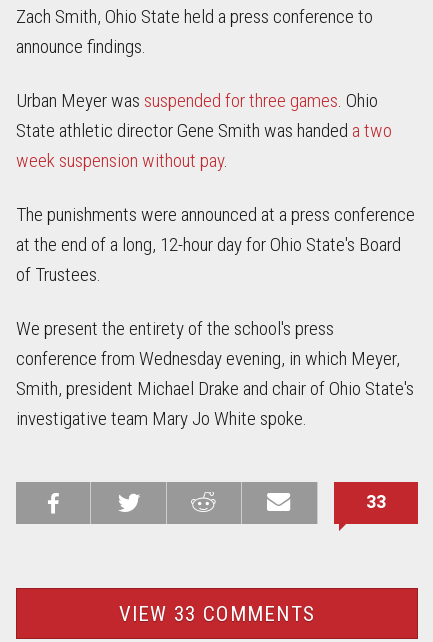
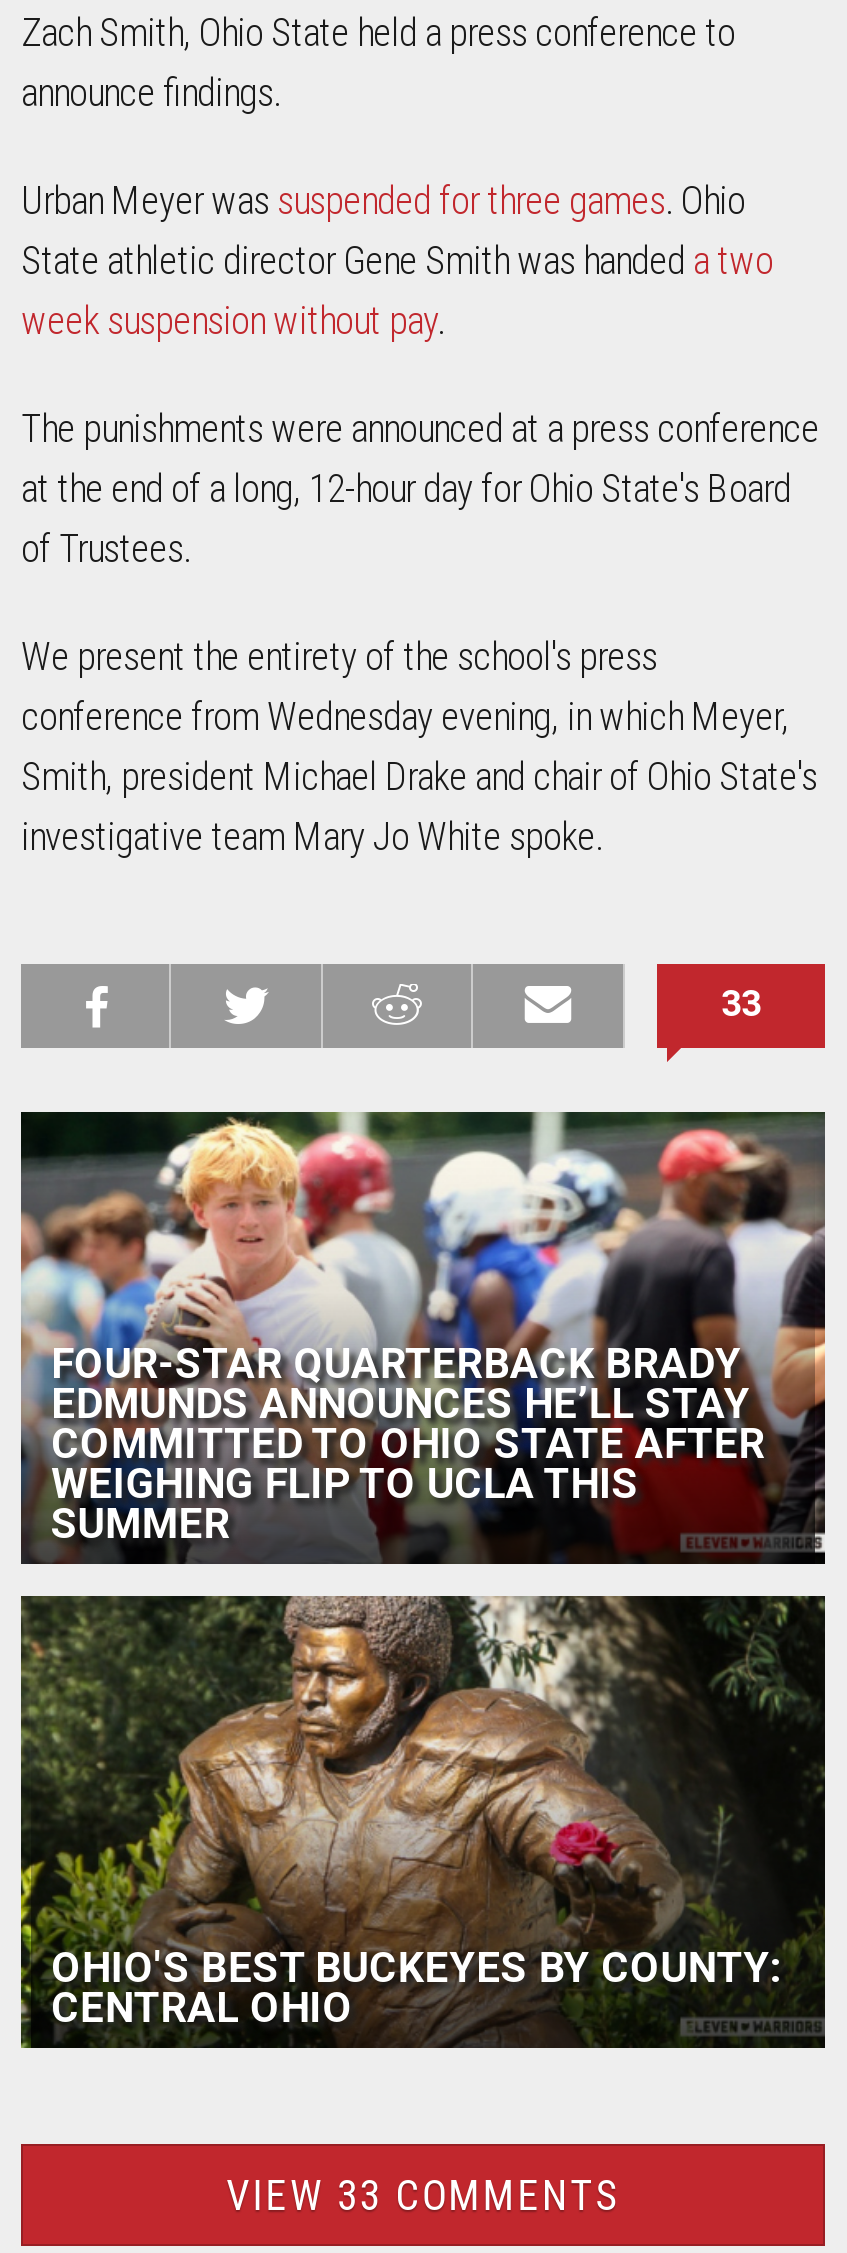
none -> [19,1110,827,1566] [image] | FOUR-STAR QUARTERBACK BRADY | EDMUNDS ANNOUNCES HE’LL STAY | COMMITTED TO OHIO STATE AFTER | WEIGHING FLIP TO UCLA THIS | SUMMER
none -> [19,1594,827,2050] [image] | OHIO'S BEST BUCKEYES BY COUNTY: | CENTRAL OHIO

